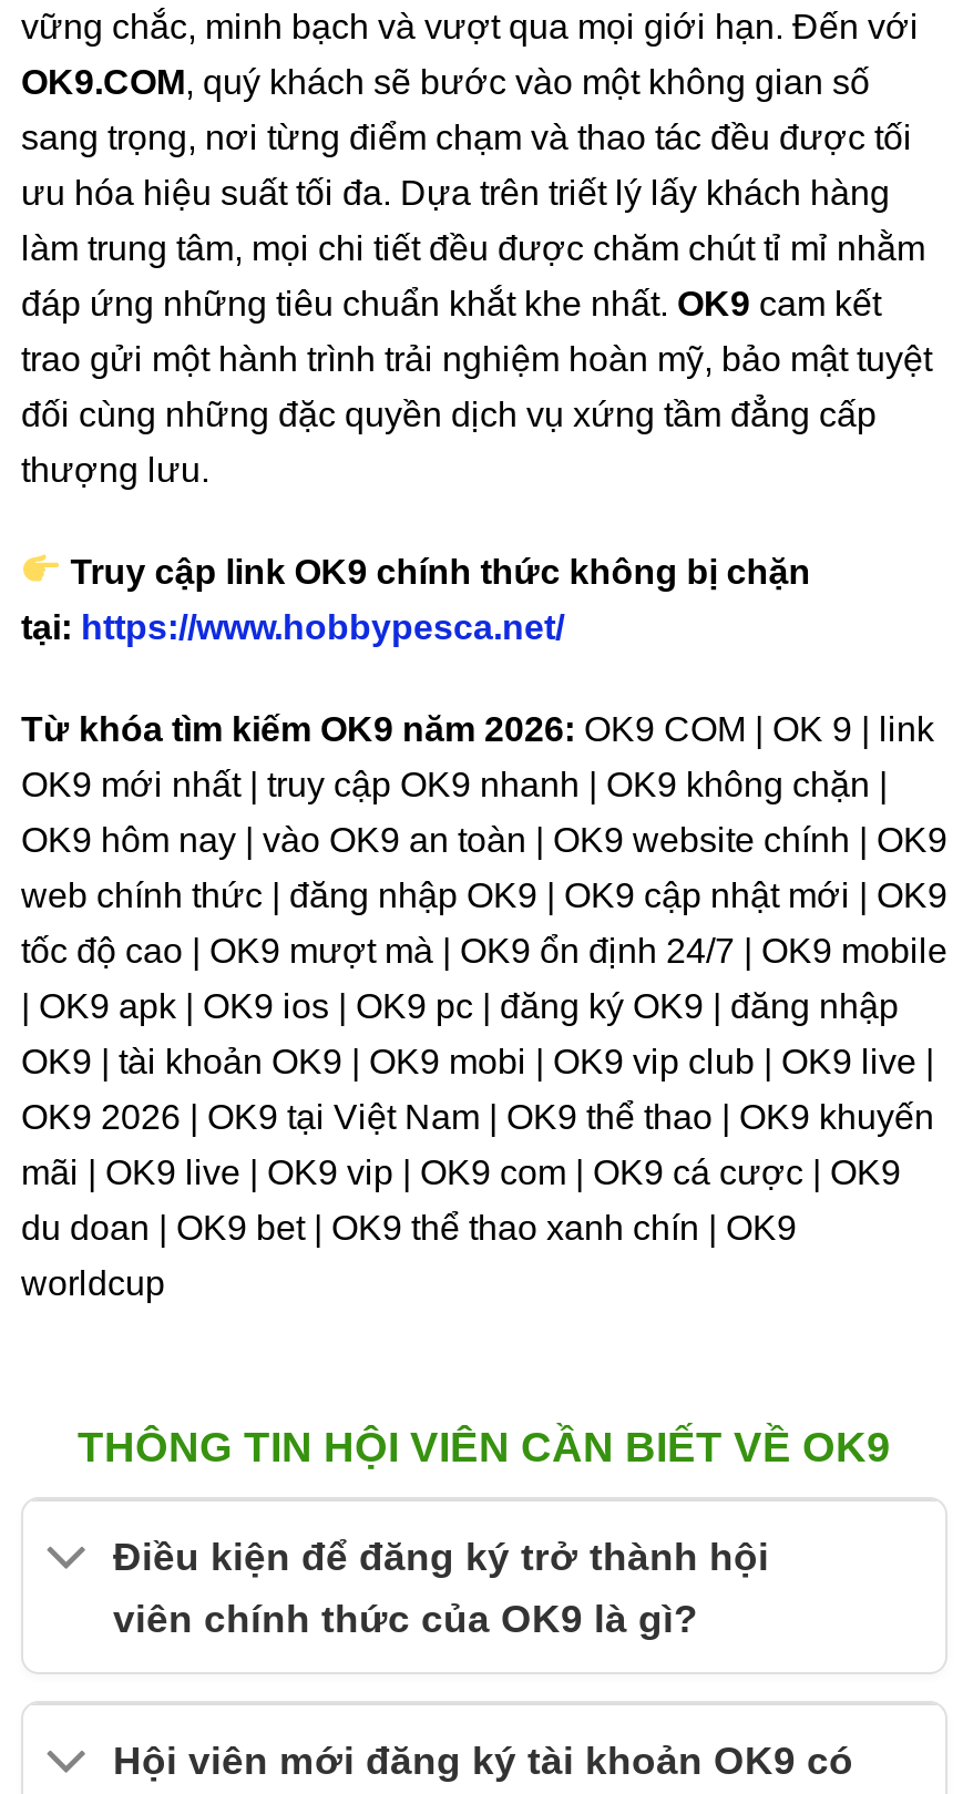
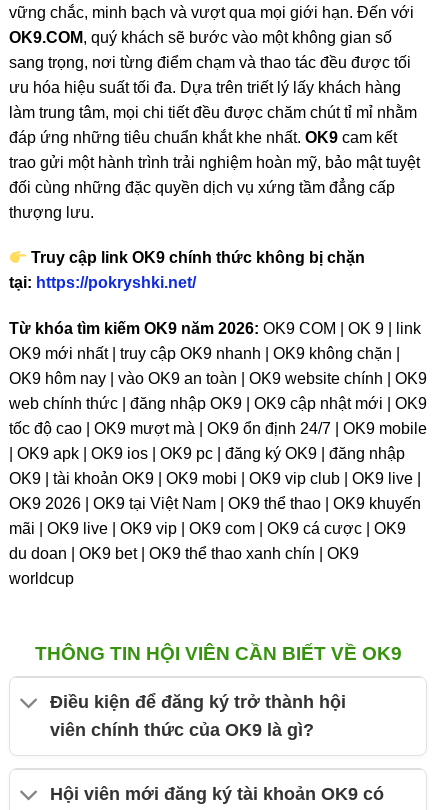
[21,608,564,646] tại: https://www.hobbypesca.net/ -> [9,274,196,291] tại: https://pokryshki.net/

